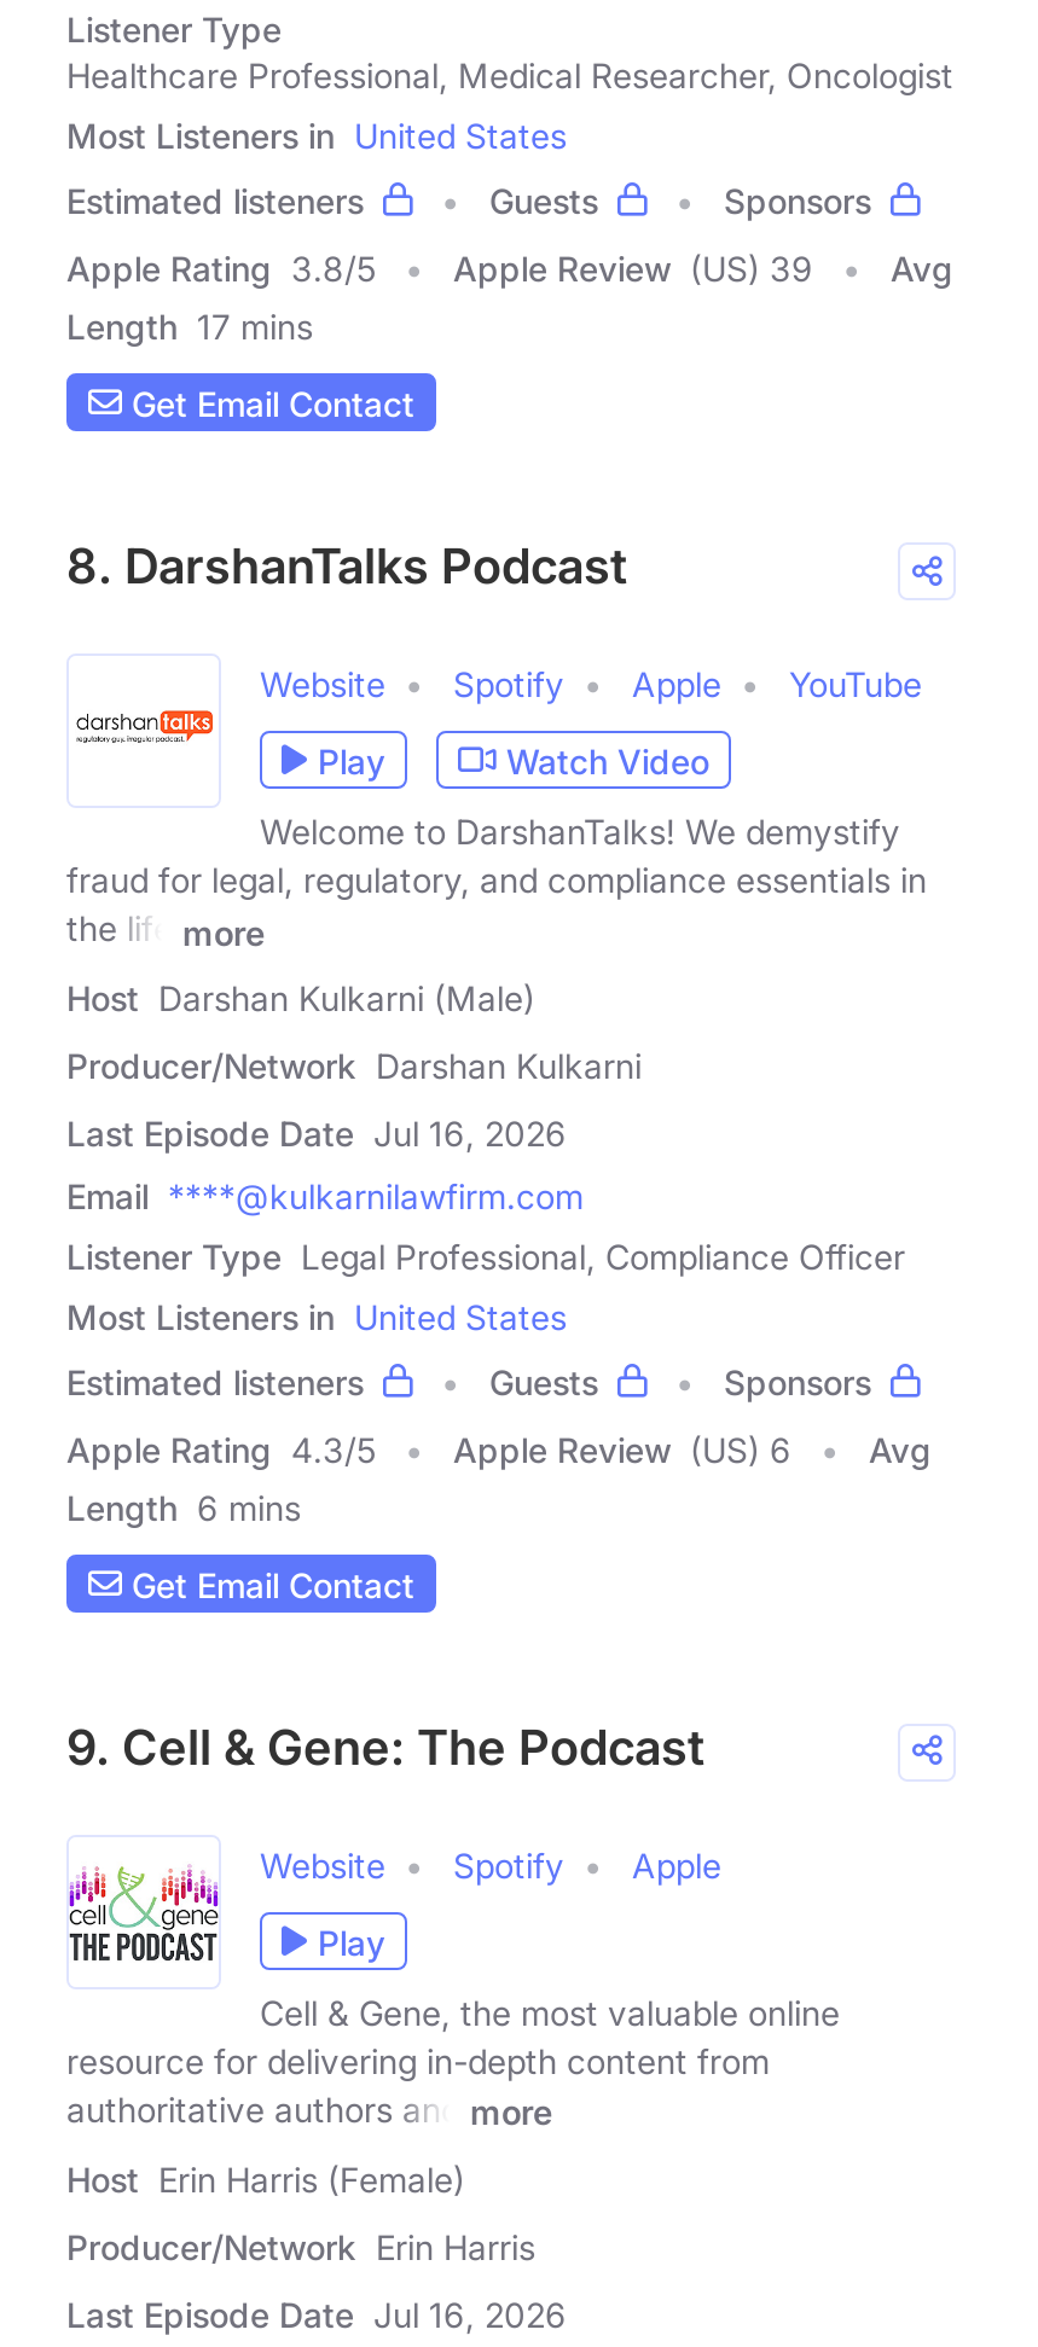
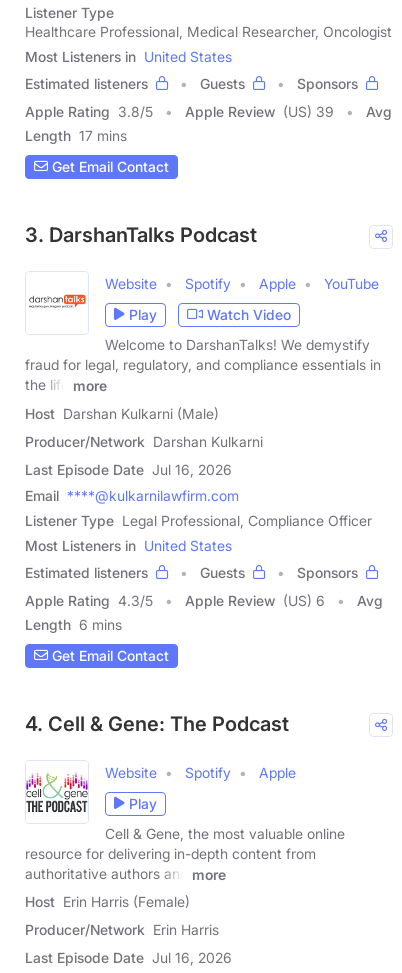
[66,538,627,596] 8. DarshanTalks Podcast -> [25,223,257,247] 3. DarshanTalks Podcast
[66,1719,704,1777] 9. Cell & Gene: The Podcast -> [25,712,289,736] 4. Cell & Gene: The Podcast

